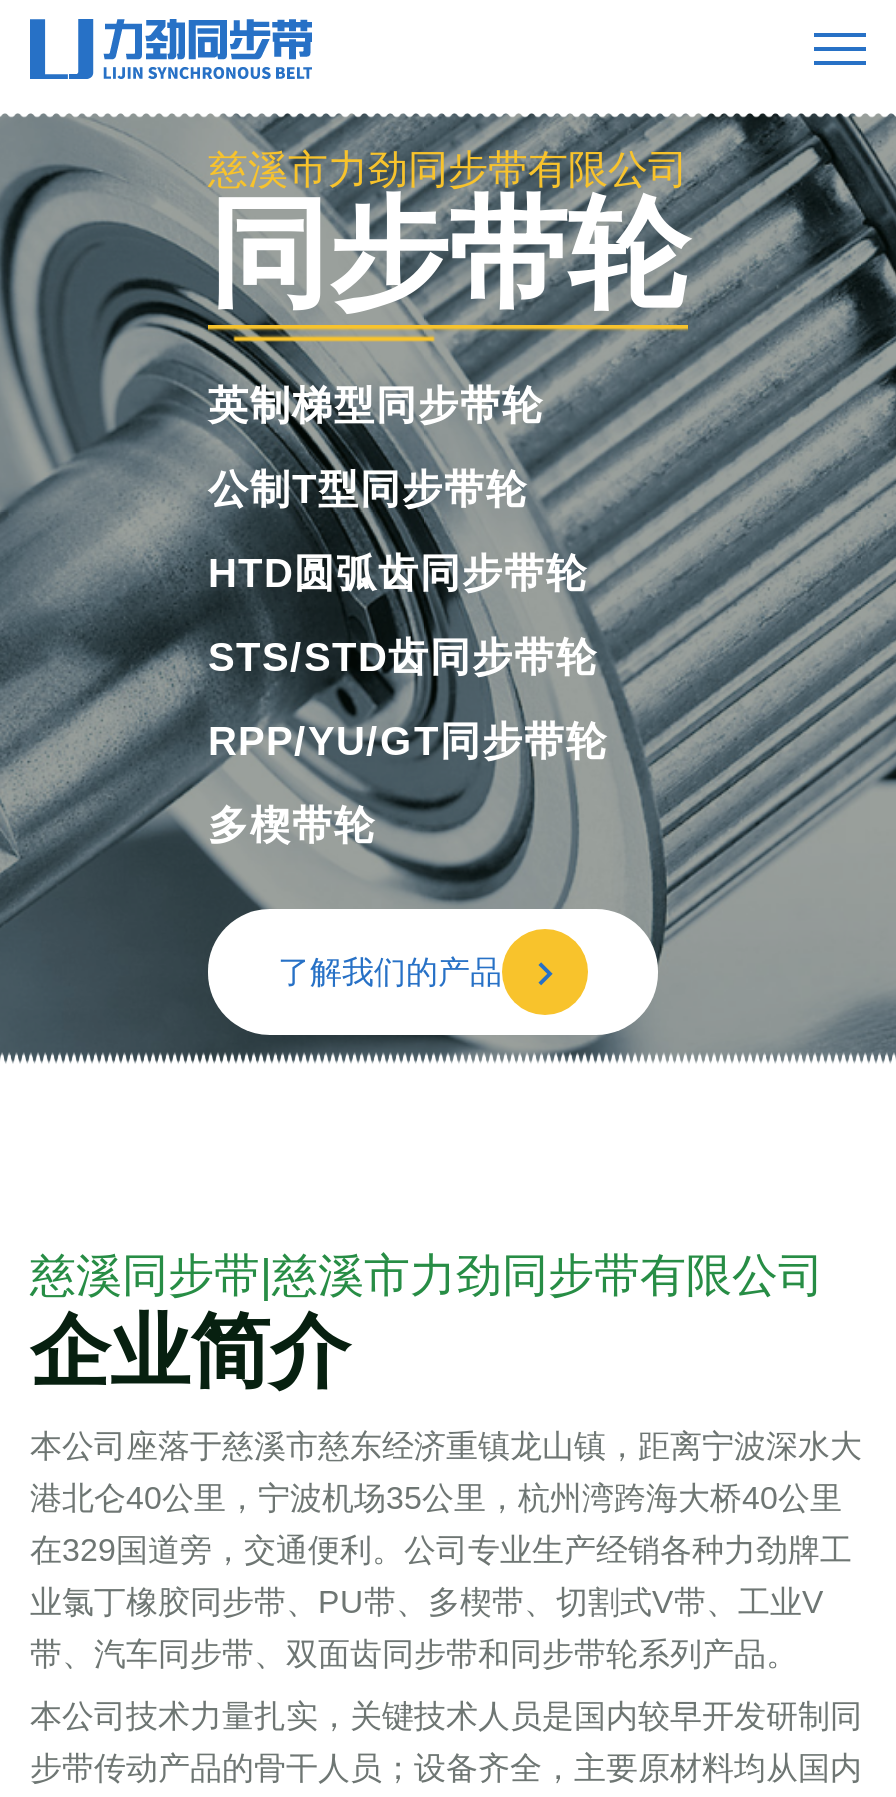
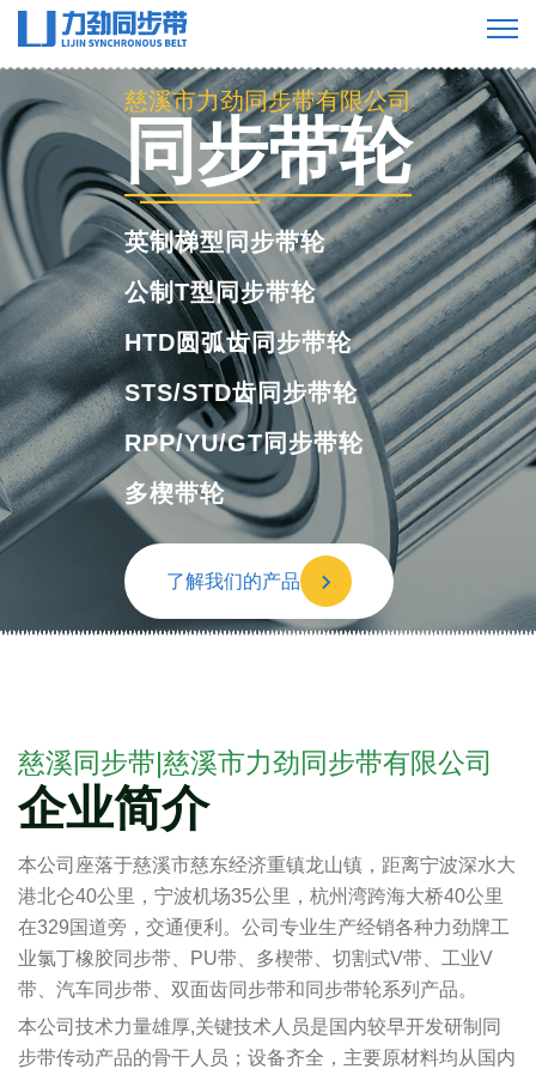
[30,1699,862,1733] 本公司技术力量扎实，关键技术人员是国内较早开发研制同 -> [18,1016,501,1037] 本公司技术力量雄厚,关键技术人员是国内较早开发研制同

